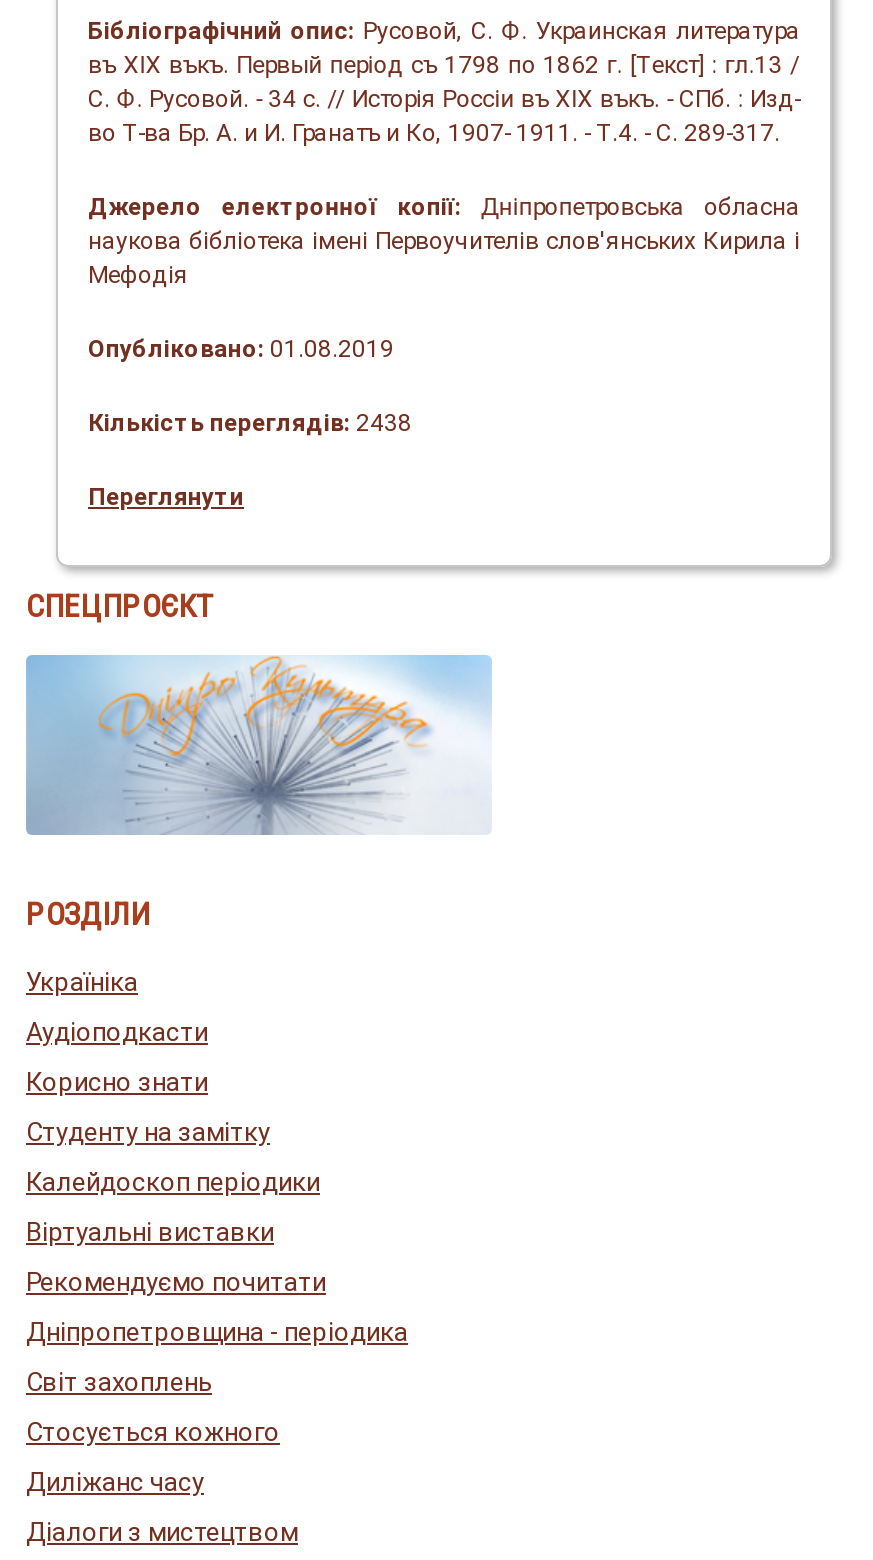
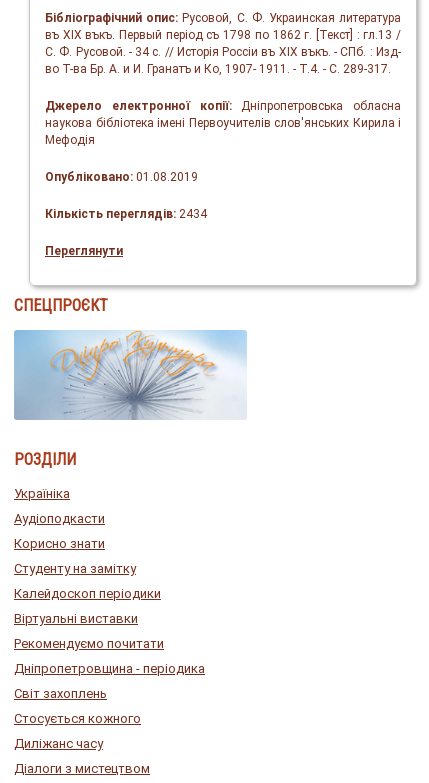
[88,408,412,436] Кількість переглядів: 2438 -> [45,206,207,220] Кількість переглядів: 2434

